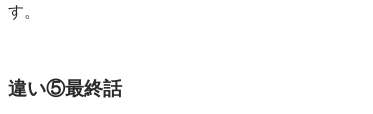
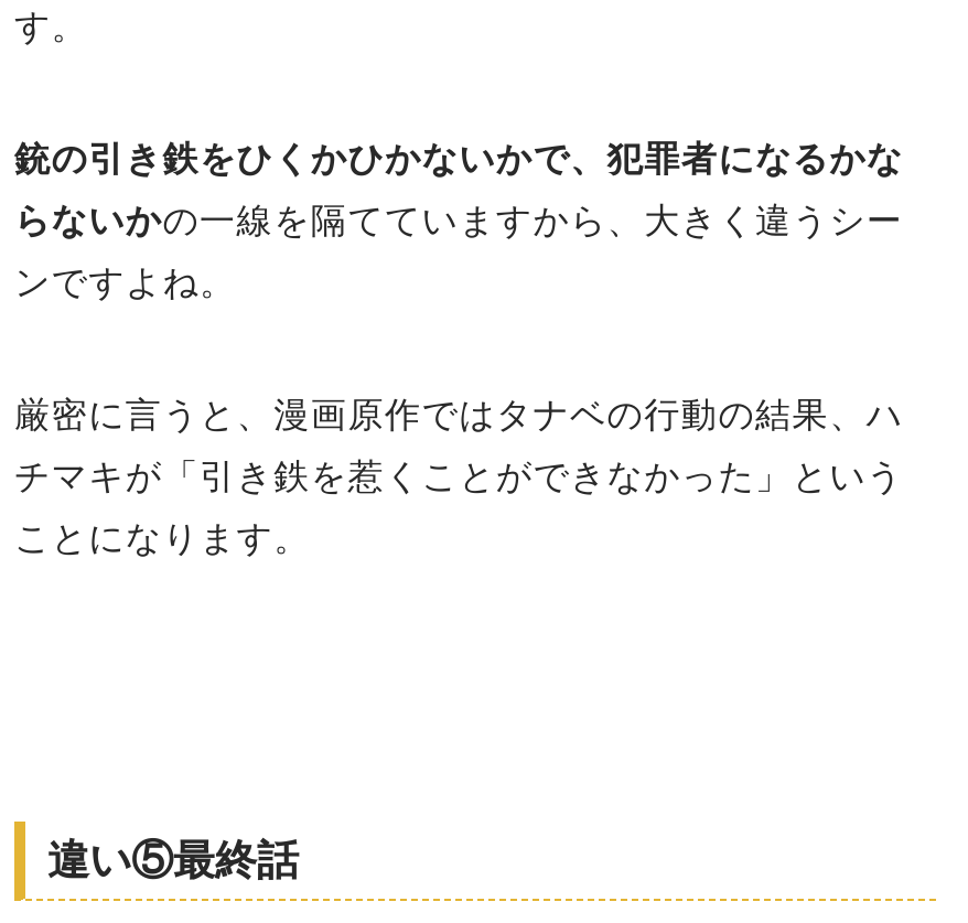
none -> [14,139,903,300] 銃の引き鉄をひくかひかないかで、犯罪者になるかな | らないかの一線を隔てていますから、大きく違うシー | ンですよね。
none -> [14,395,903,556] 厳密に言うと、漫画原作ではタナベの行動の結果、ハ | チマキが「引き鉄を惹くことができなかった」という | ことになります。

